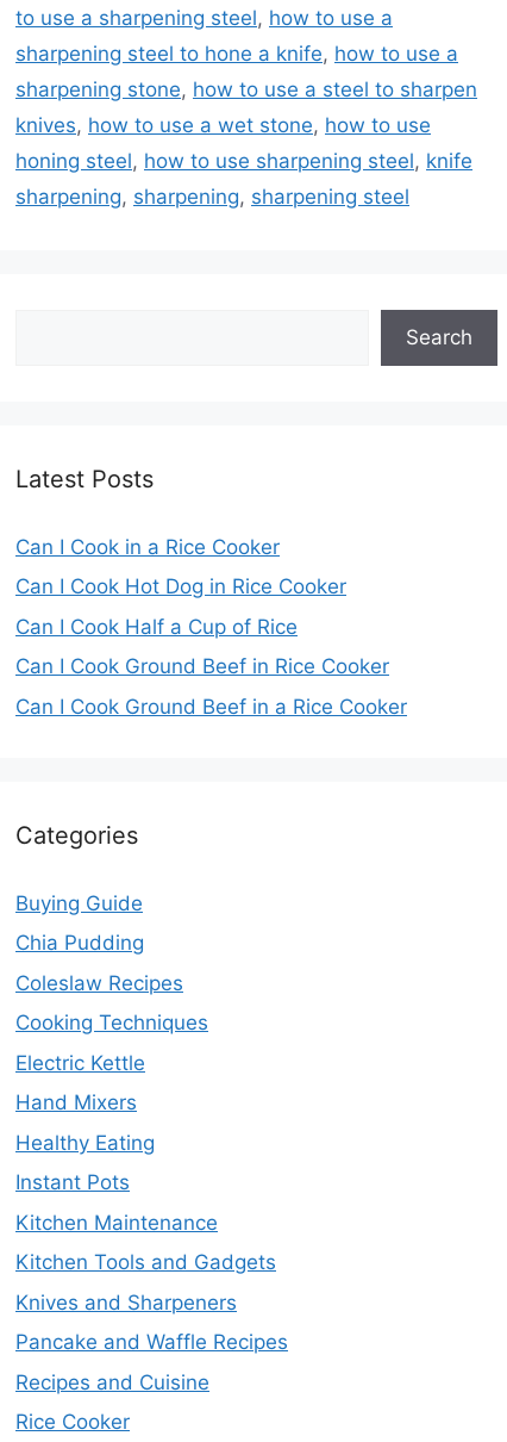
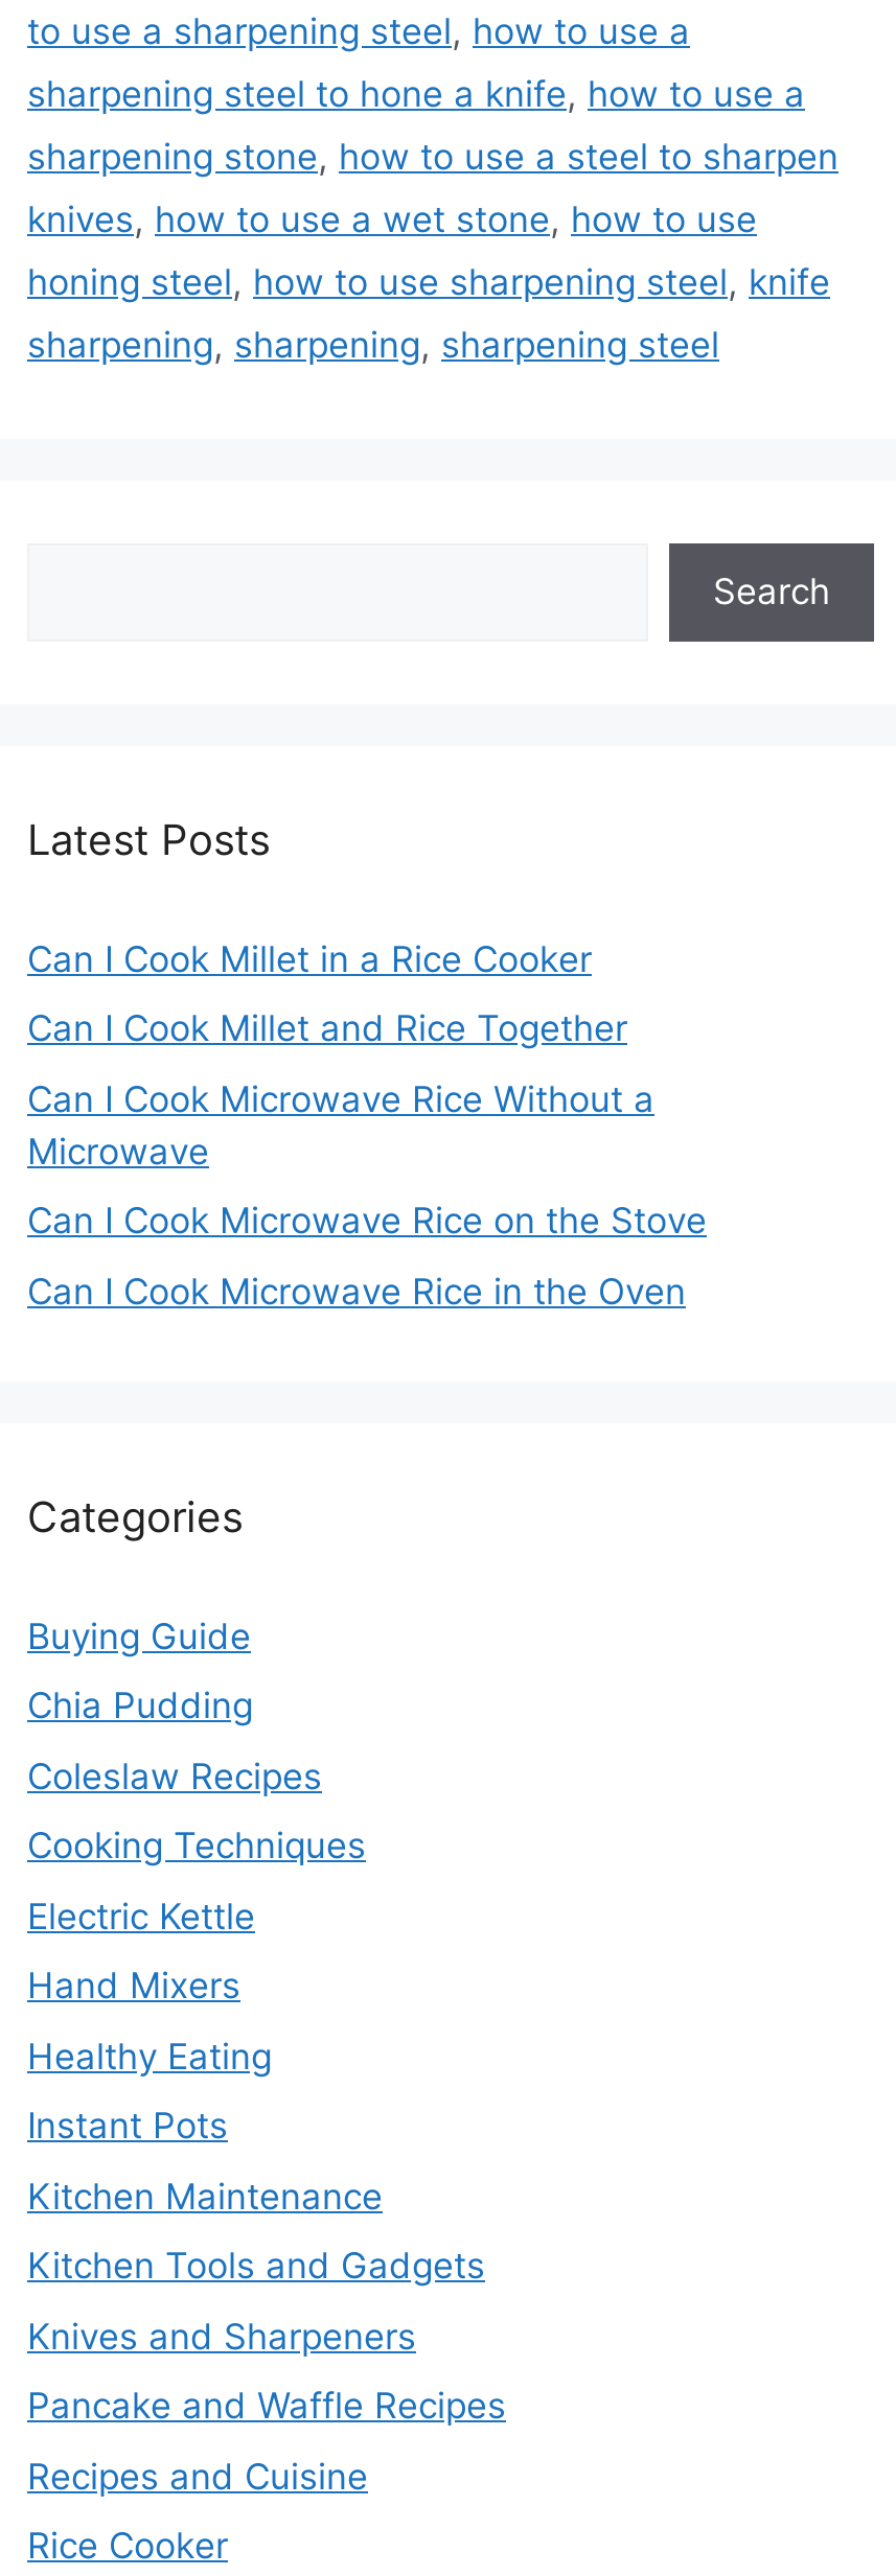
[15,535,280,559] Can I Cook in a Rice Cooker -> [27,938,592,980] Can I Cook Millet in a Rice Cooker
[15,575,346,598] Can I Cook Hot Dog in Rice Cooker -> [27,1008,627,1050] Can I Cook Millet and Rice Together
[15,615,298,639] Can I Cook Half a Cup of Rice -> [27,1078,654,1172] Can I Cook Microwave Rice Without a | Microwave
[15,655,389,678] Can I Cook Ground Beef in Rice Cooker -> [27,1200,707,1242] Can I Cook Microwave Rice on the Stove
[15,695,407,718] Can I Cook Ground Beef in a Rice Cooker -> [27,1270,686,1312] Can I Cook Microwave Rice in the Oven

